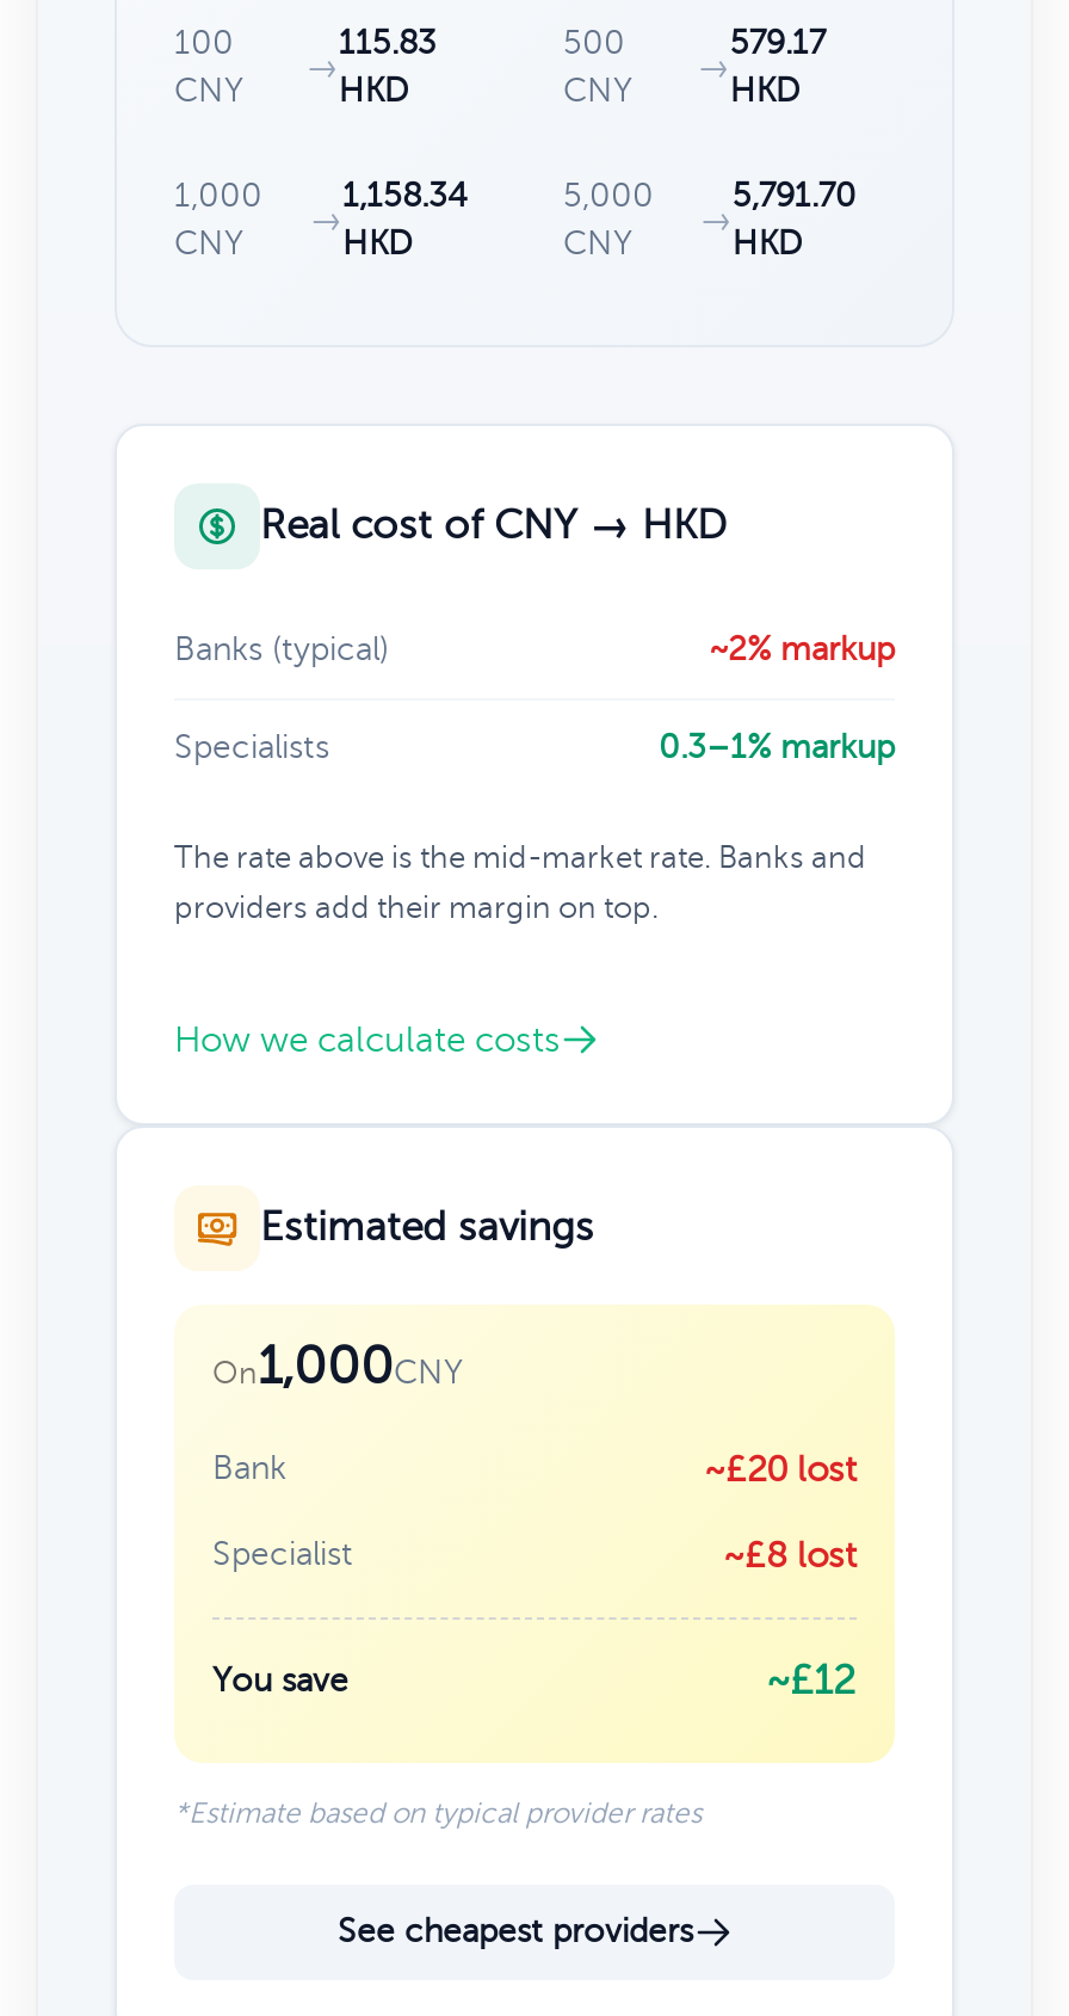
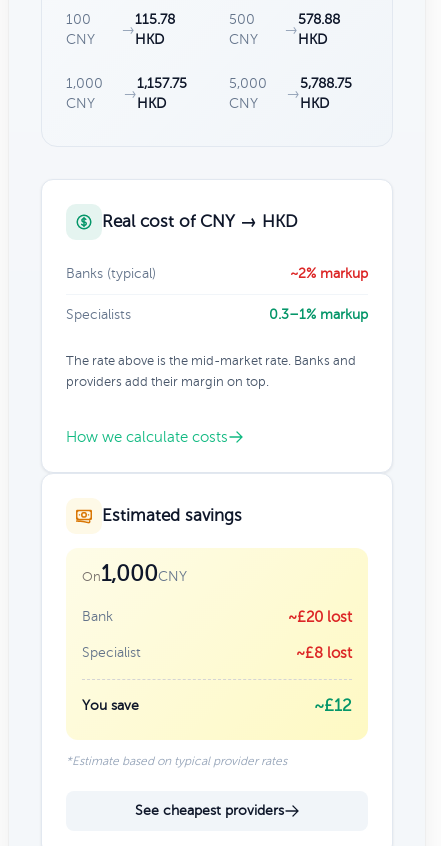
[339,24,436,60] 115.83 -> [135,12,175,27] 115.78
[730,24,825,60] 579.17 -> [298,12,340,27] 578.88
[342,177,466,213] 1,158.34 -> [137,76,187,91] 1,157.75
[732,177,856,213] 5,791.70 -> [300,76,352,91] 5,788.75

